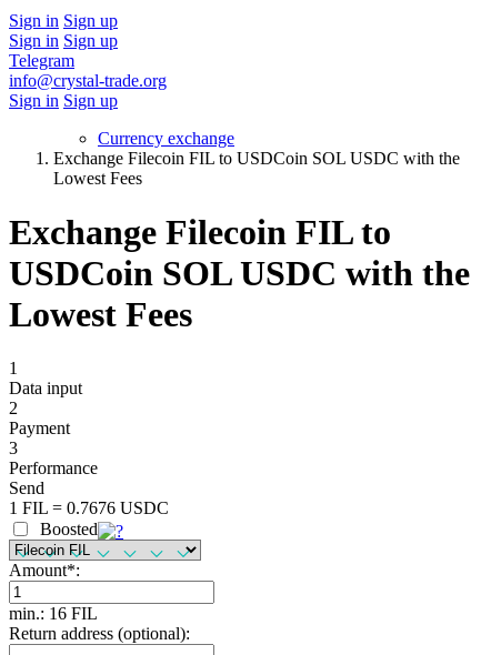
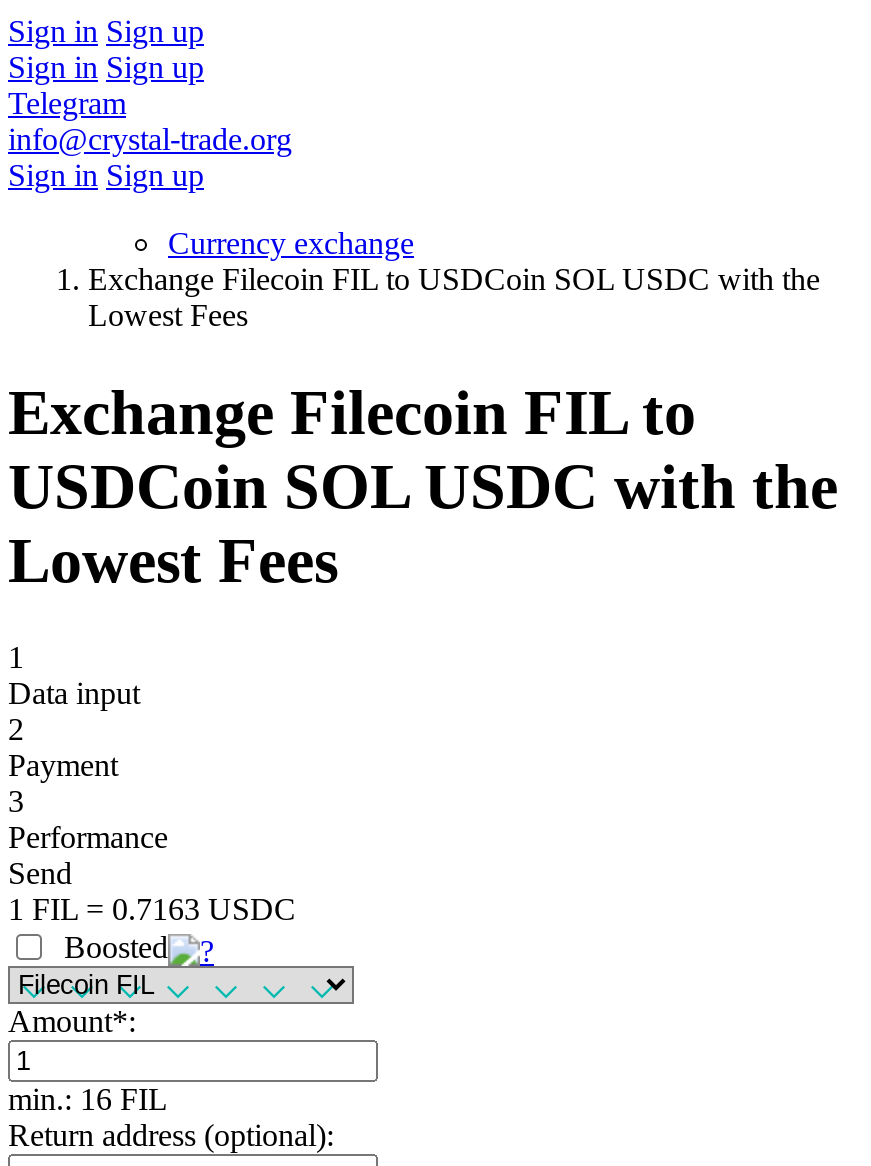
[9,499,169,518] 1 FIL = 0.7676 USDC -> [8,893,296,927] 1 FIL = 0.7163 USDC

